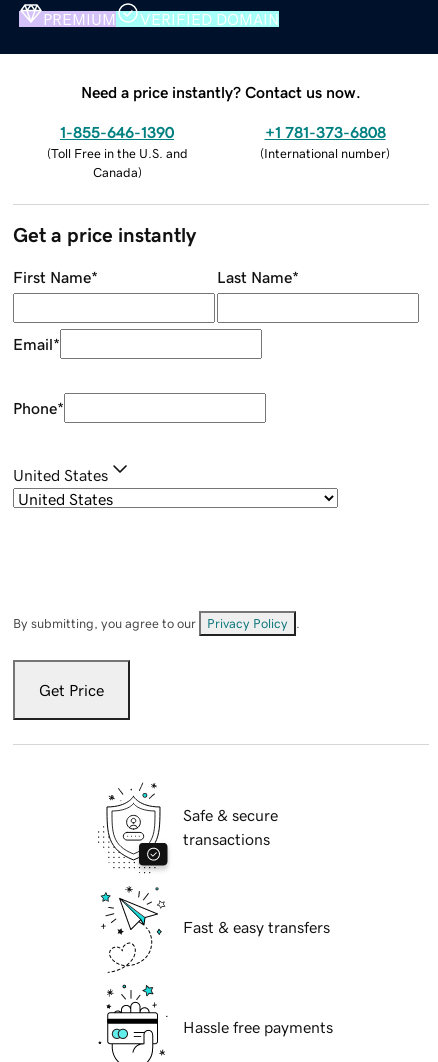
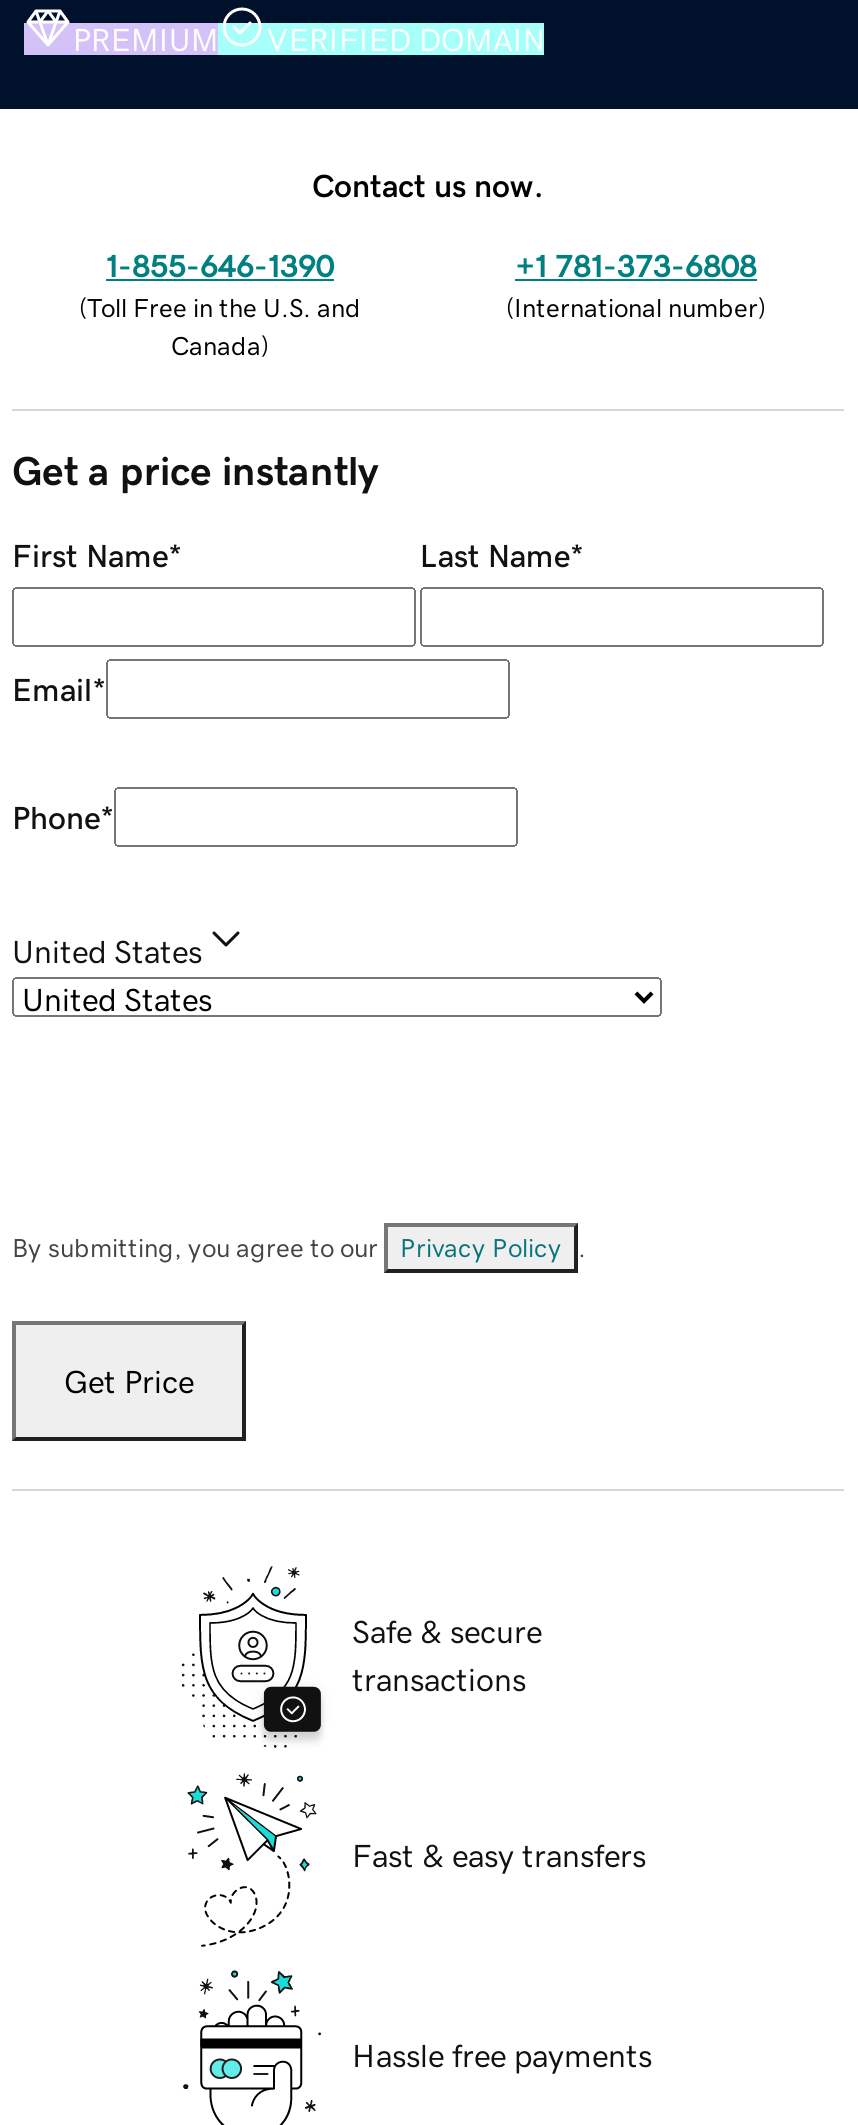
[81,84,361,100] Need a price instantly? Contact us now. -> [312,168,544,200] Contact us now.

